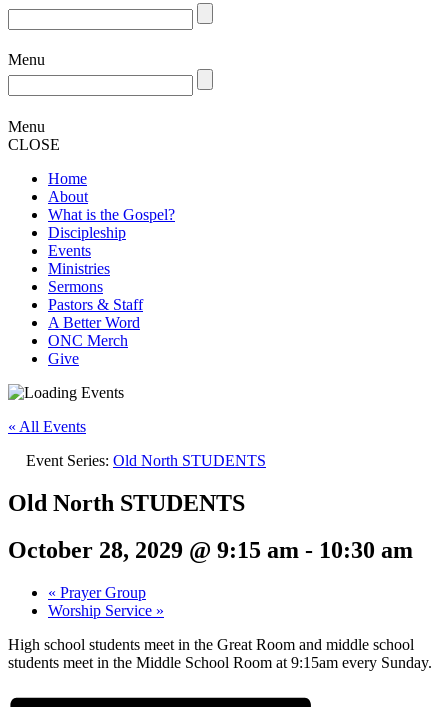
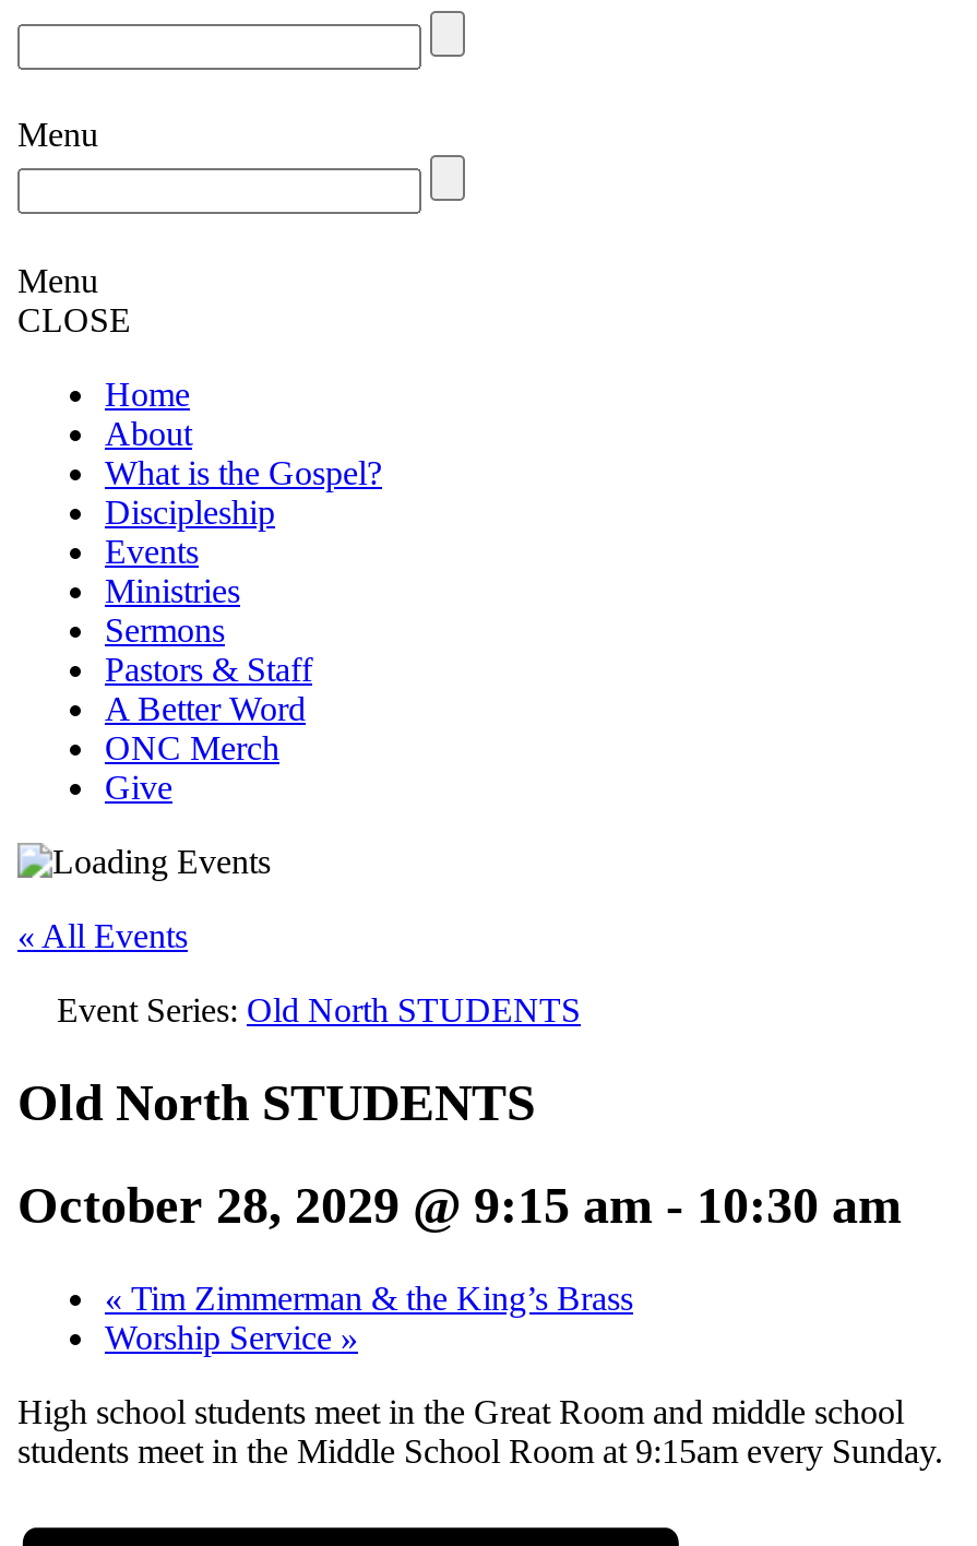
[48,584,146,601] «Prayer Group -> [105,1279,633,1316] «Tim Zimmerman & the King’s Brass

